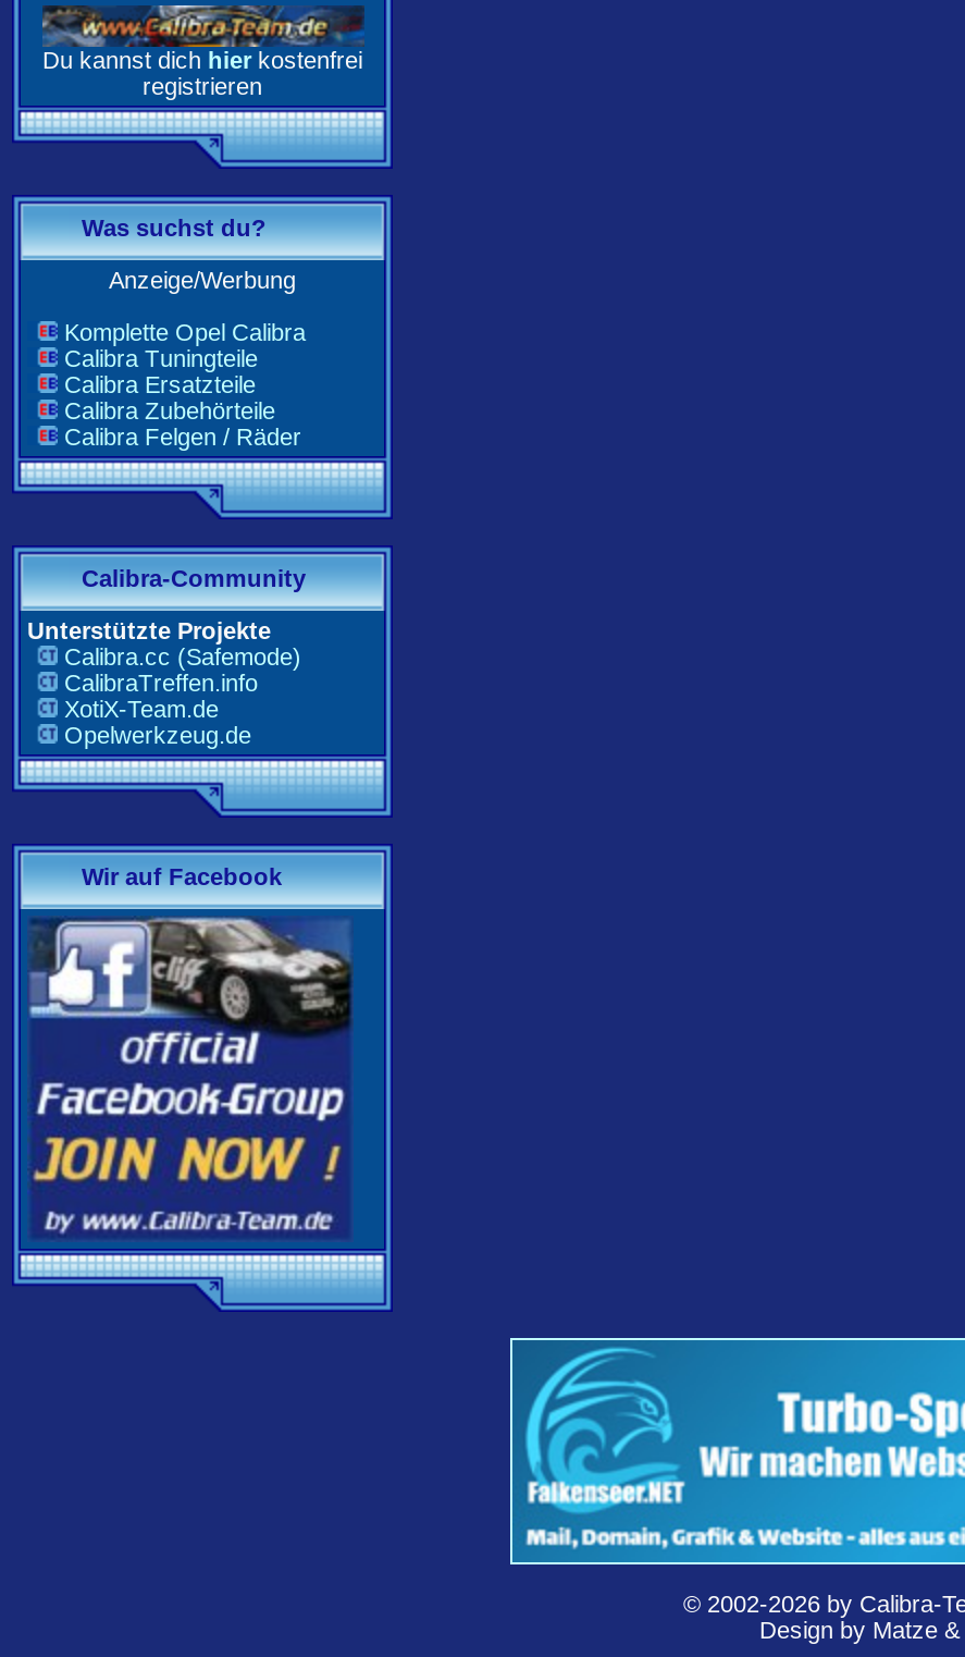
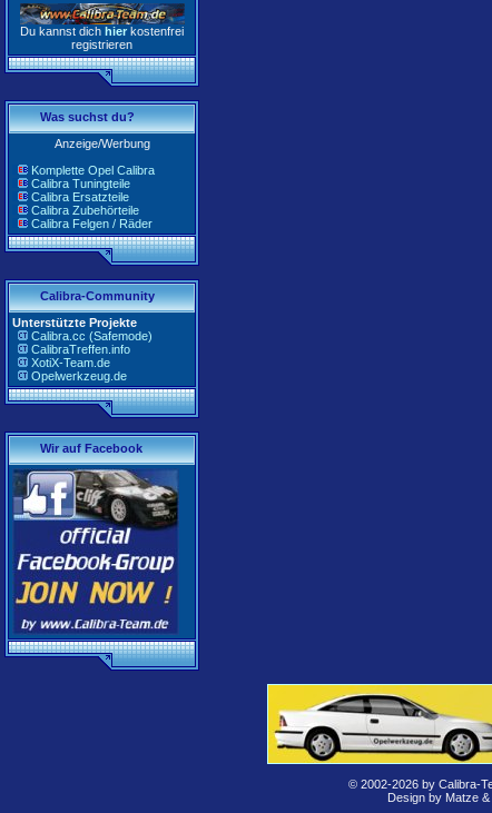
[508,1336,958,1567] [image] -> [259,684,489,764] [image]

